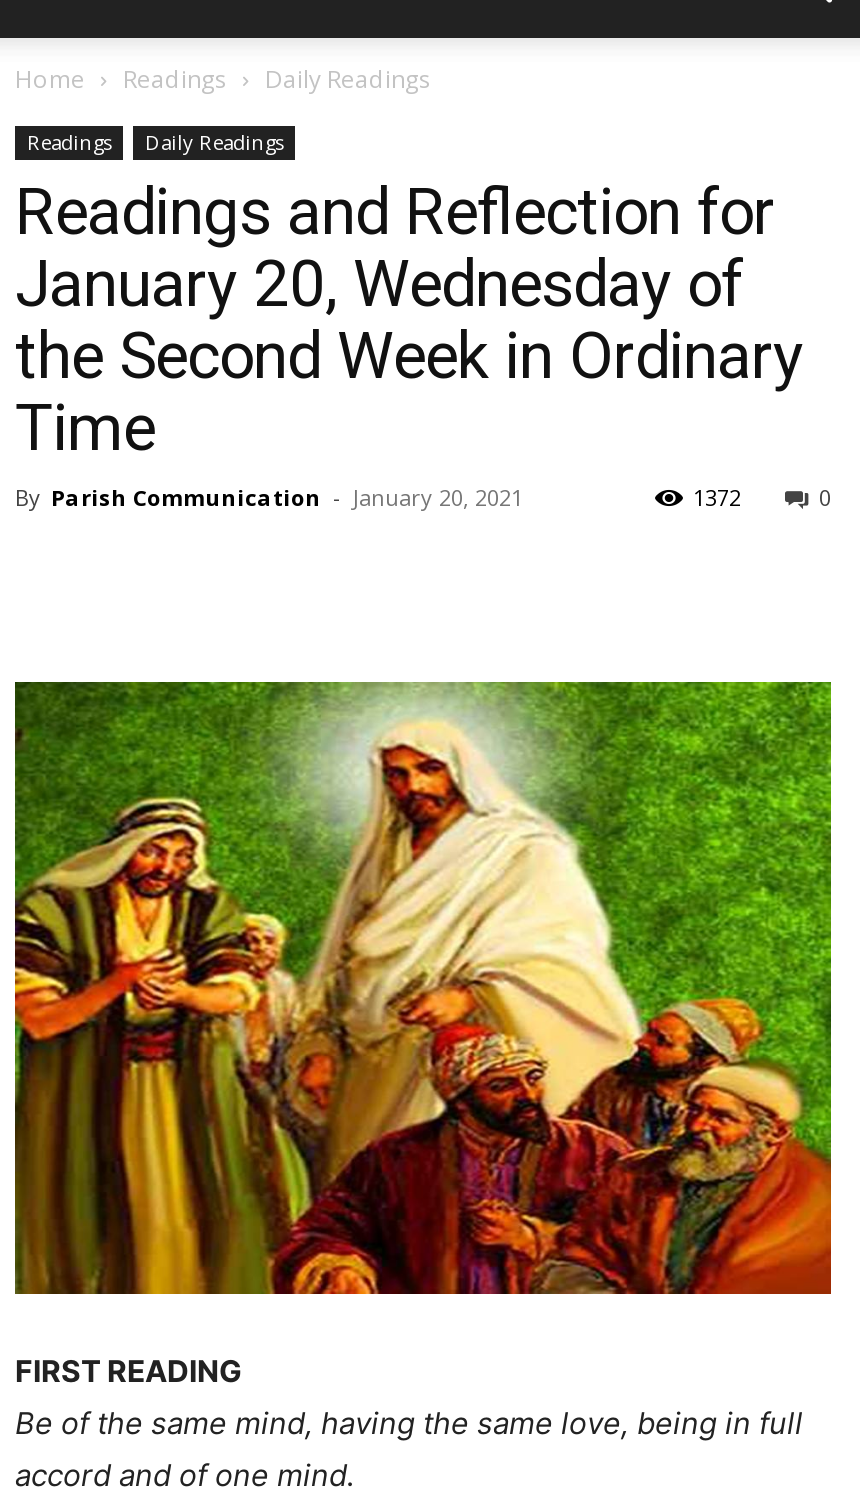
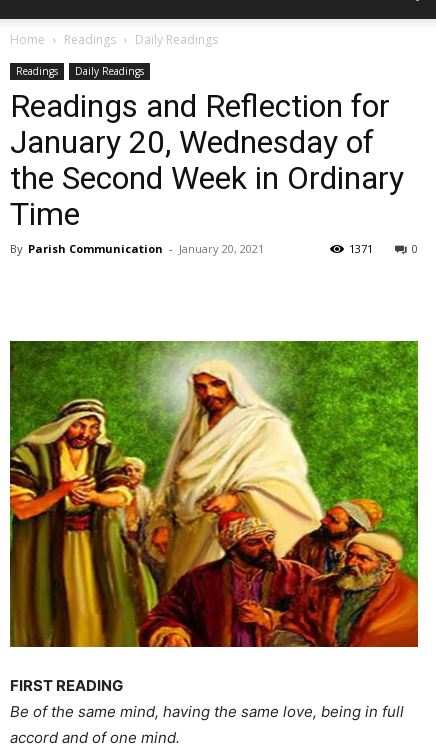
[693,482,741,512] 1372 -> [349,241,373,256] 1371

